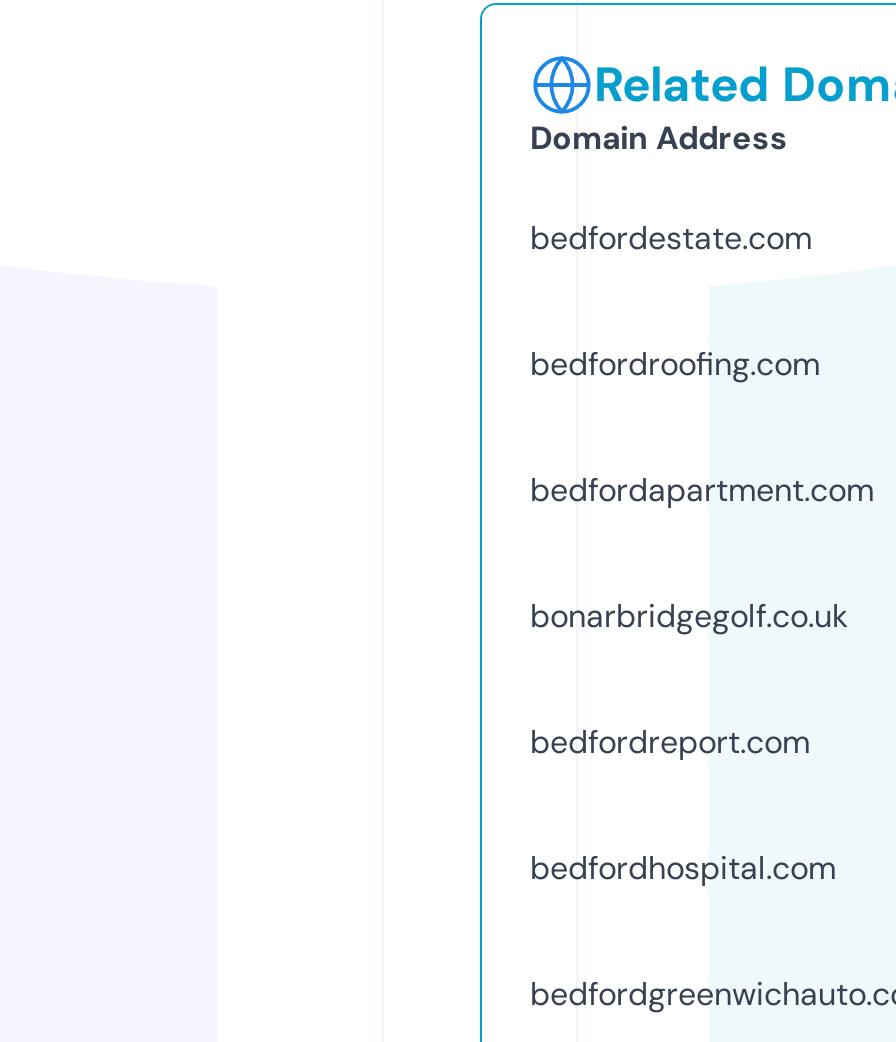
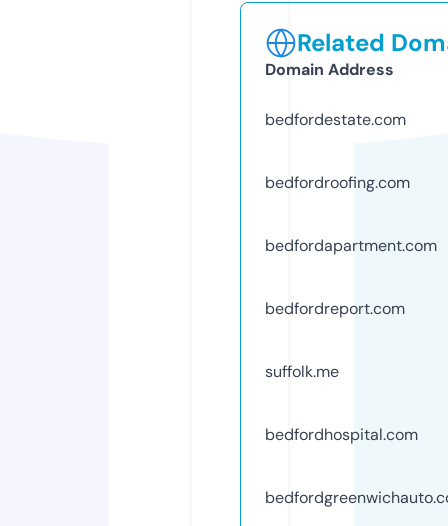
[530,595,848,637] bonarbridgegolf.co.uk -> none
moved [530,721,810,763] -> [265,298,405,319]: bedfordreport.com
none -> [265,361,339,382] suffolk.me

